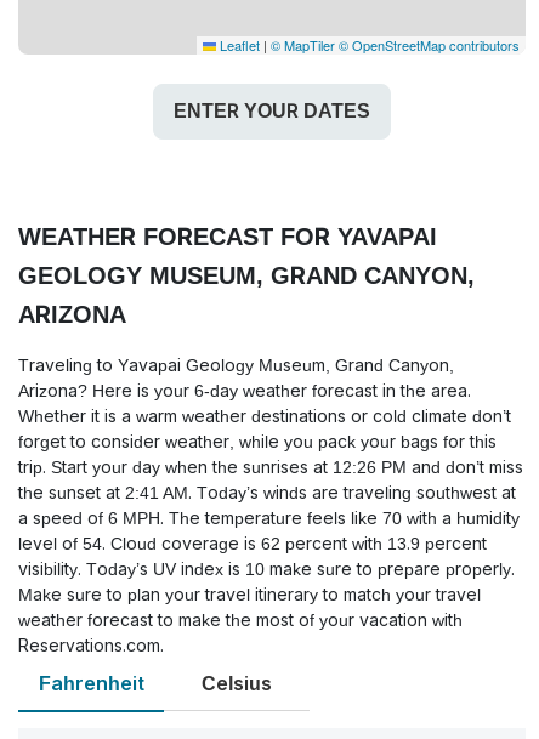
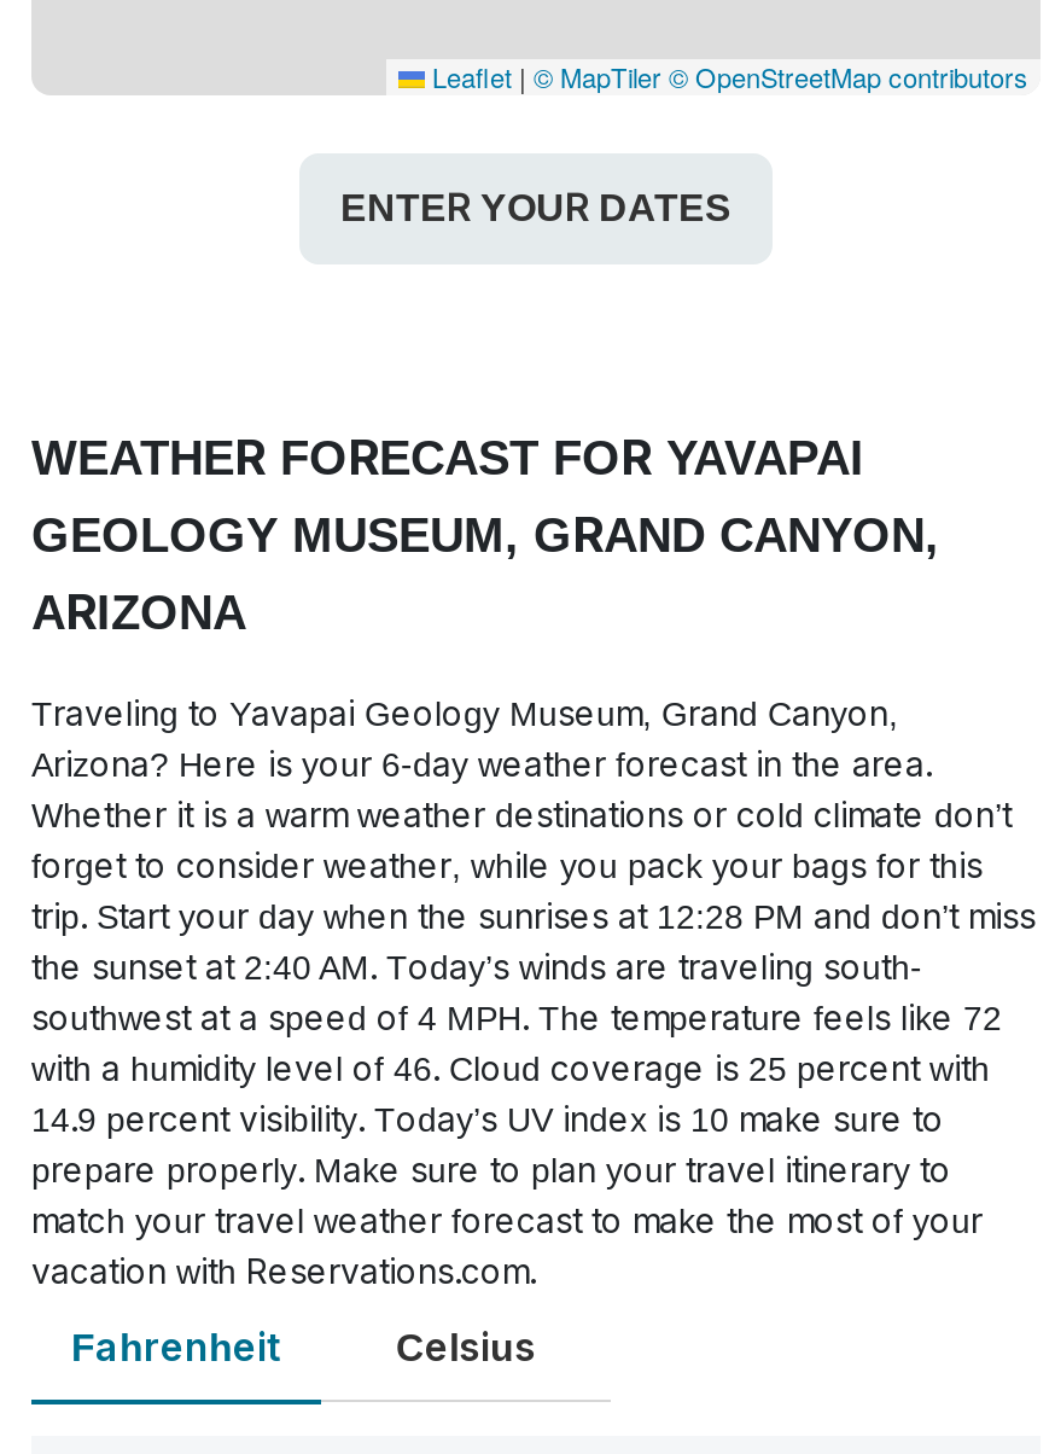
[18,457,523,655] trip. Start your day when the sunrises at 12:26 PM and don’t miss | the sunset at 2:41 AM. Today’s winds are traveling southwest at | a speed of 6 MPH. The temperature feels like 70 with a humidity | level of 54. Cloud coverage is 62 percent with 13.9 percent | visibility. Today’s UV index is 10 make sure to prepare properly. | Make sure to plan your travel itinerary to match your travel | weather forecast to make the most of your vacation with | Reservations.com. -> [31,897,1036,1291] trip. Start your day when the sunrises at 12:28 PM and don’t miss | the sunset at 2:40 AM. Today’s winds are traveling south- | southwest at a speed of 4 MPH. The temperature feels like 72 | with a humidity level of 46. Cloud coverage is 25 percent with | 14.9 percent visibility. Today’s UV index is 10 make sure to | prepare properly. Make sure to plan your travel itinerary to | match your travel weather forecast to make the most of your | vacation with Reservations.com.

